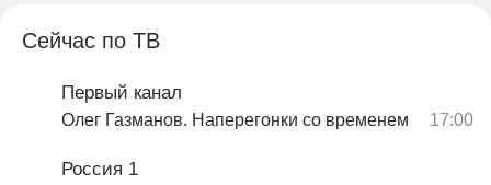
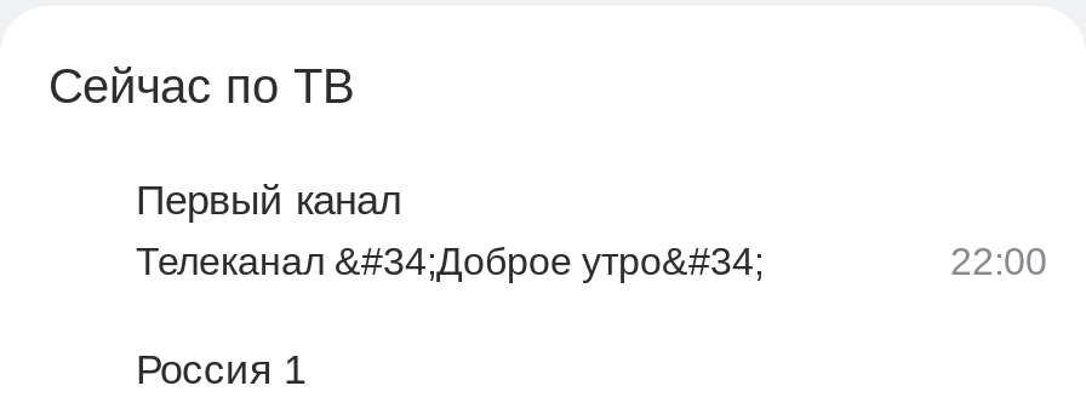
[61,111,409,129] Олег Газманов. Наперегонки со временем -> [136,241,764,282] Телеканал &#34;Доброе утро&#34;

